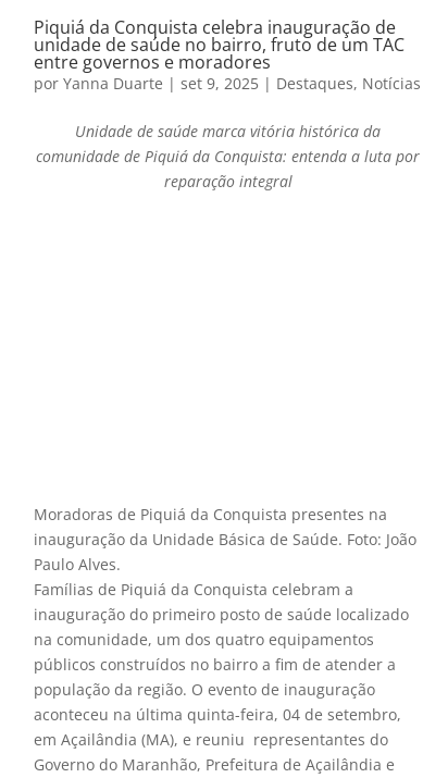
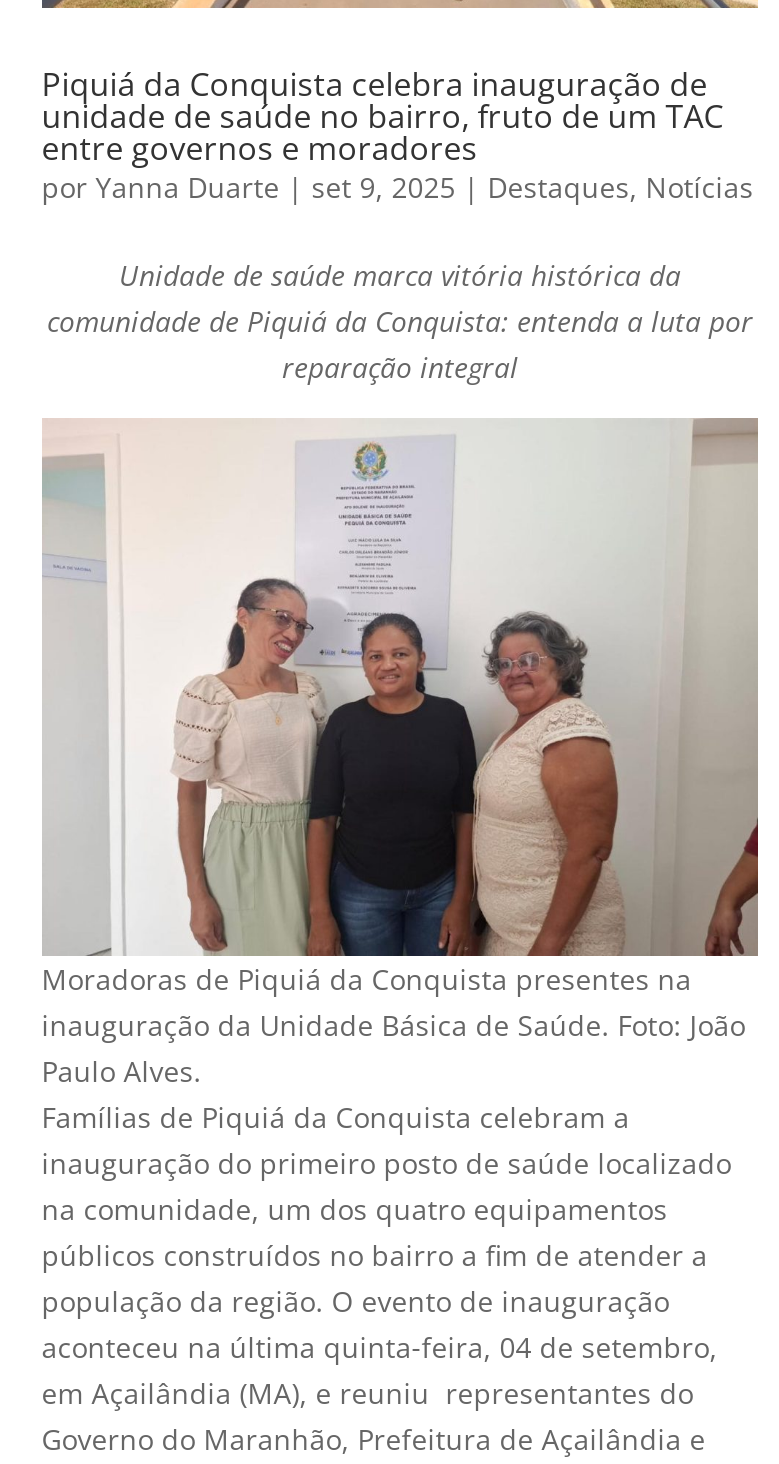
none -> [42,416,760,958] [image]

